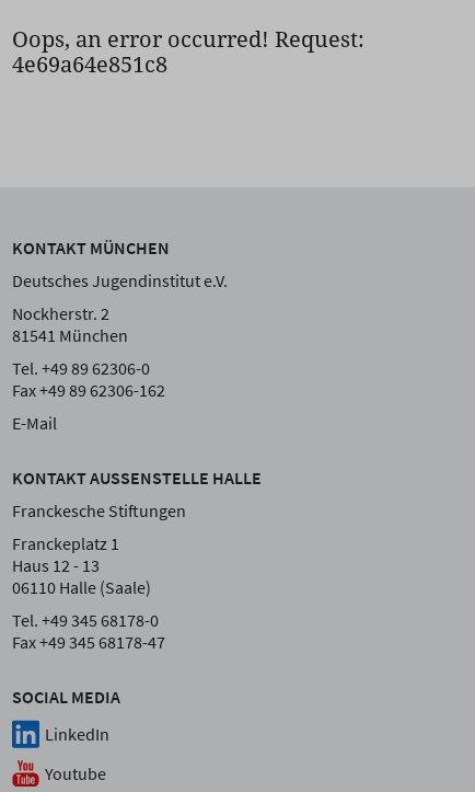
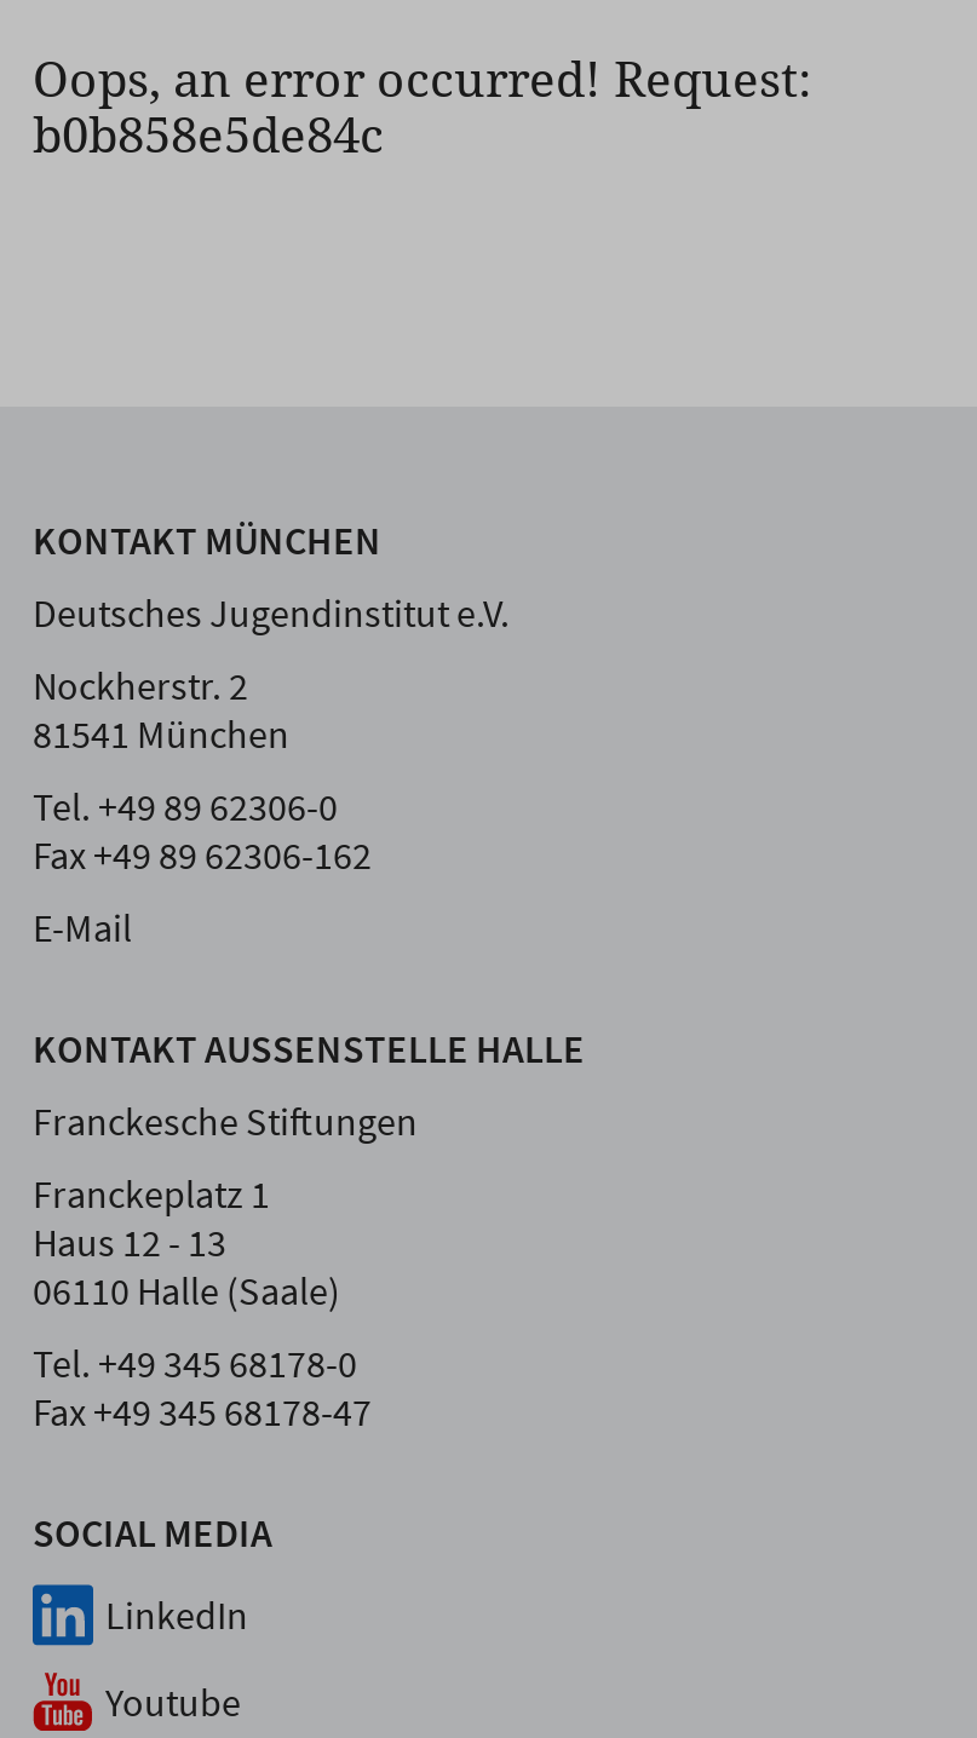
[12,49,167,79] 4e69a64e851c8 -> [33,101,384,167] b0b858e5de84c

